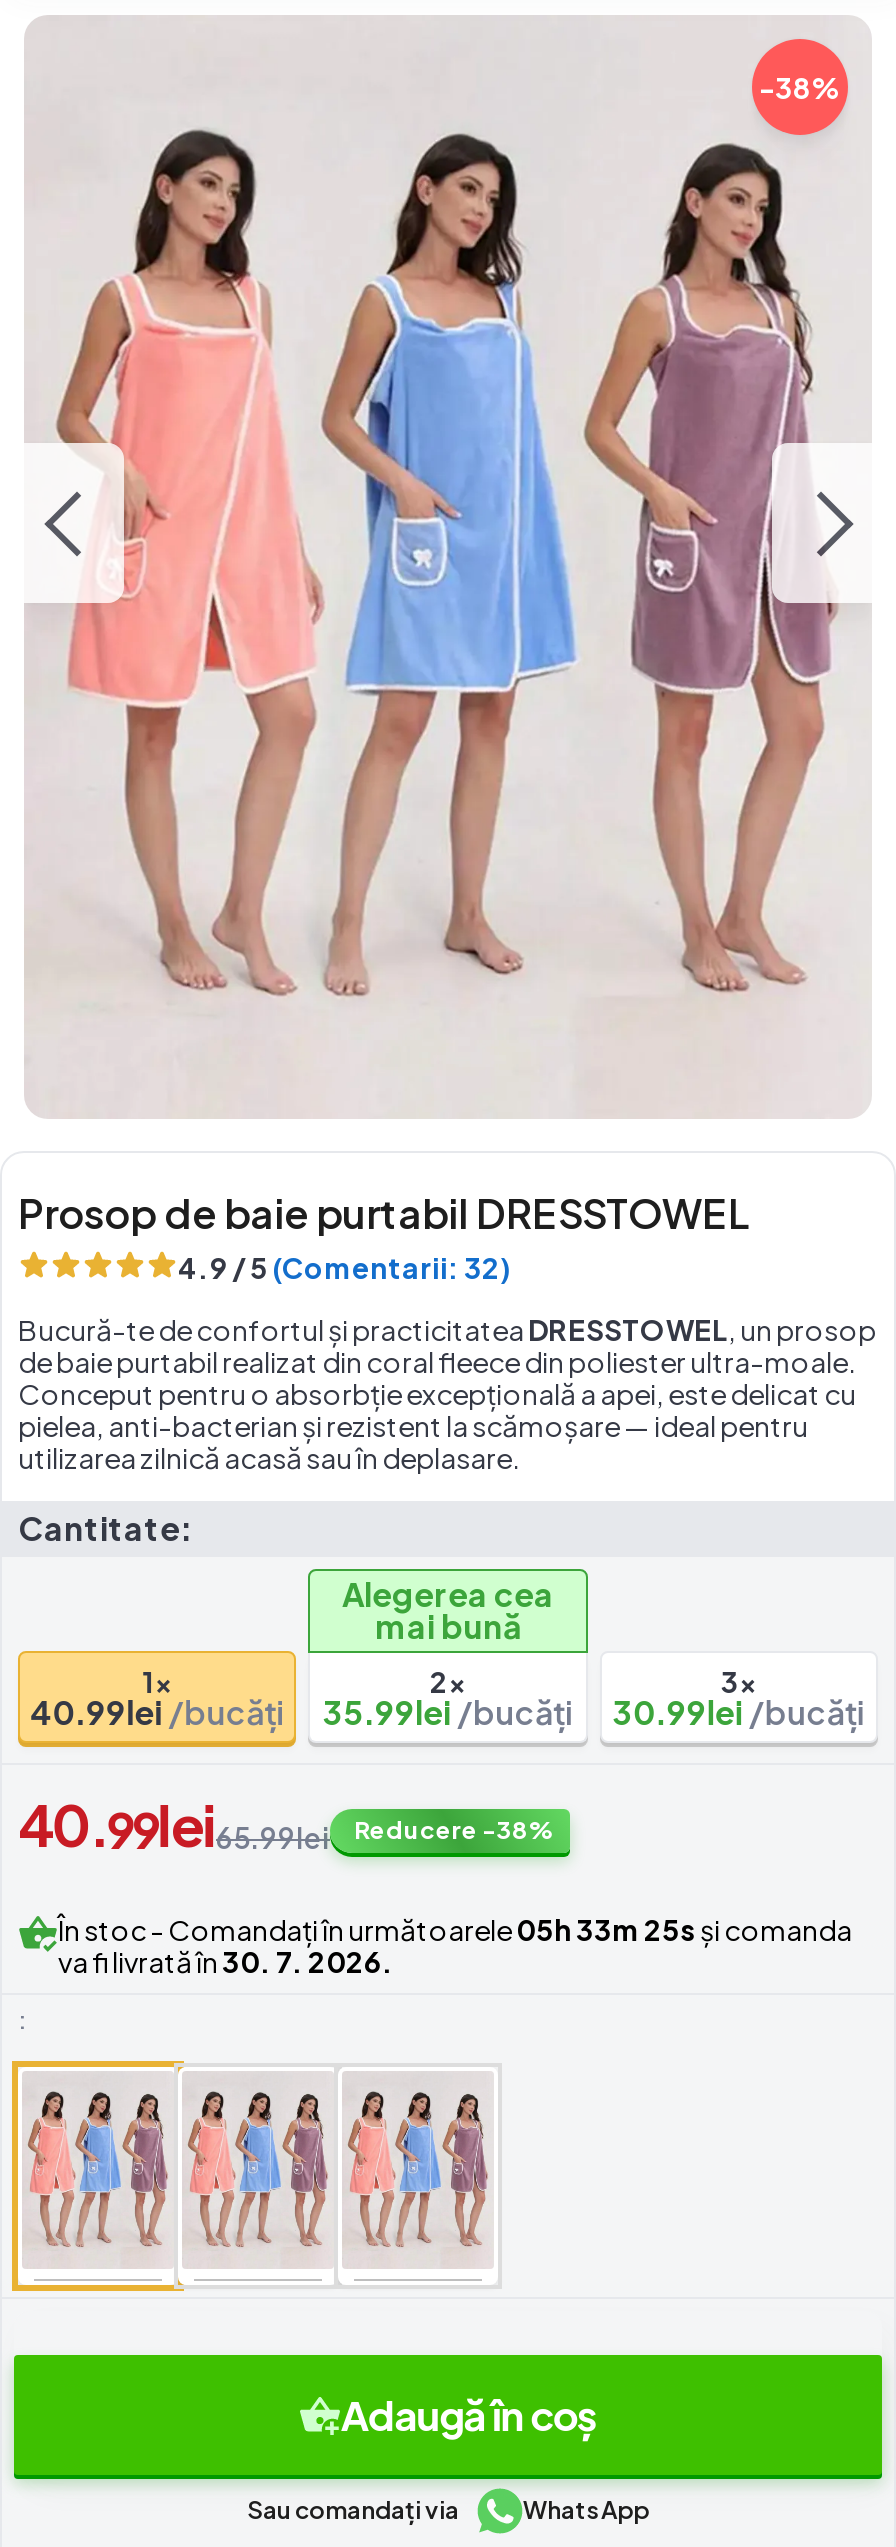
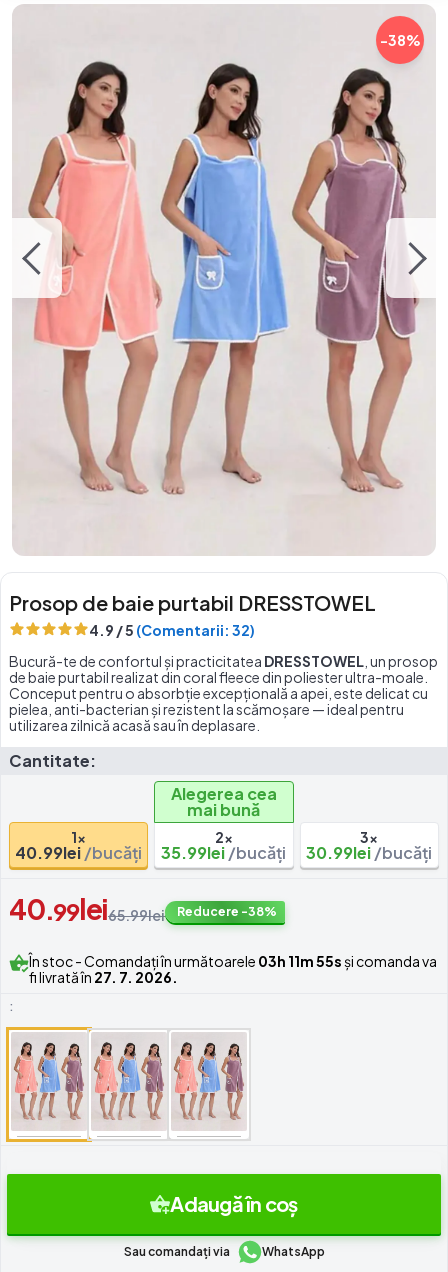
[58,1911,852,1979] În stoc- Comandați în următoarele05h 33m 25s și comanda | va fi livrată în 30. 7. 2026. -> [29,952,437,986] În stoc- Comandați în următoarele03h 11m 55s și comanda va | fi livrată în 27. 7. 2026.

